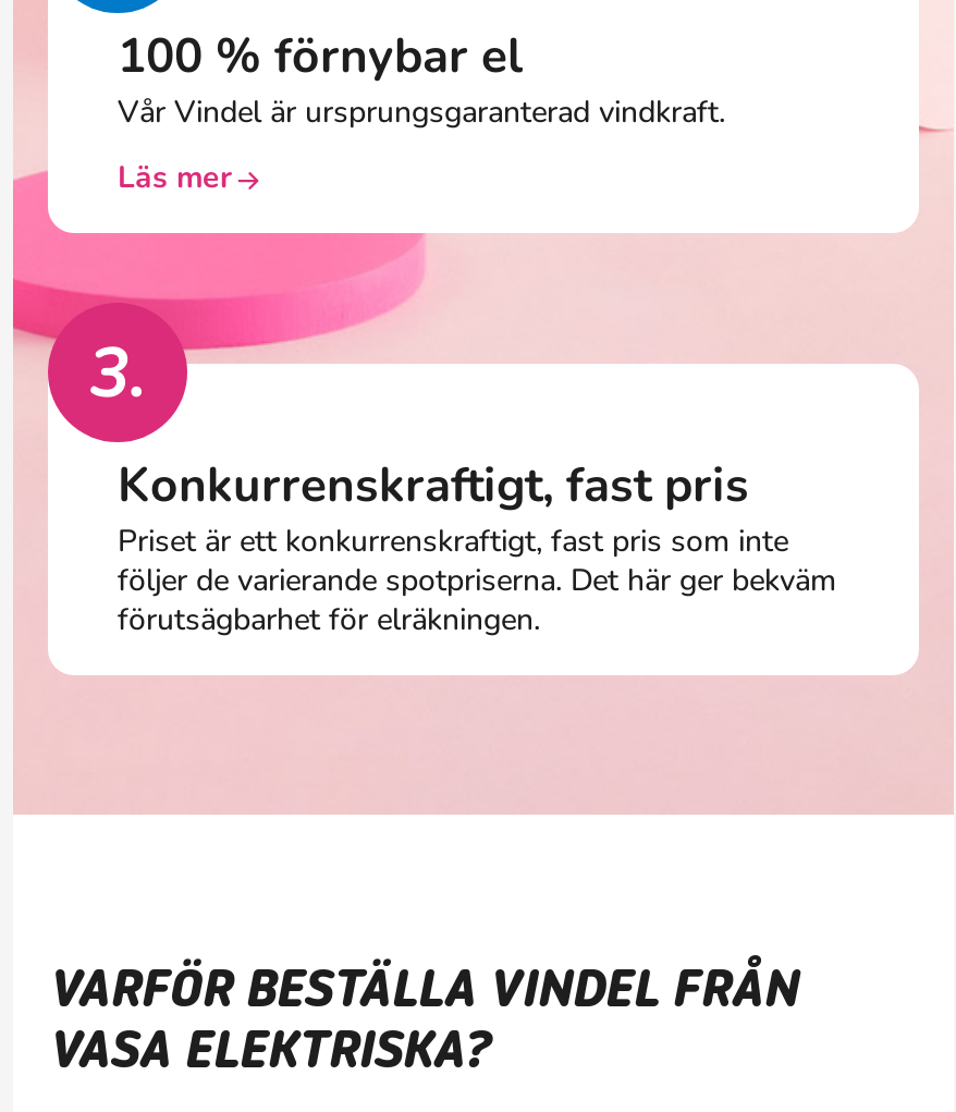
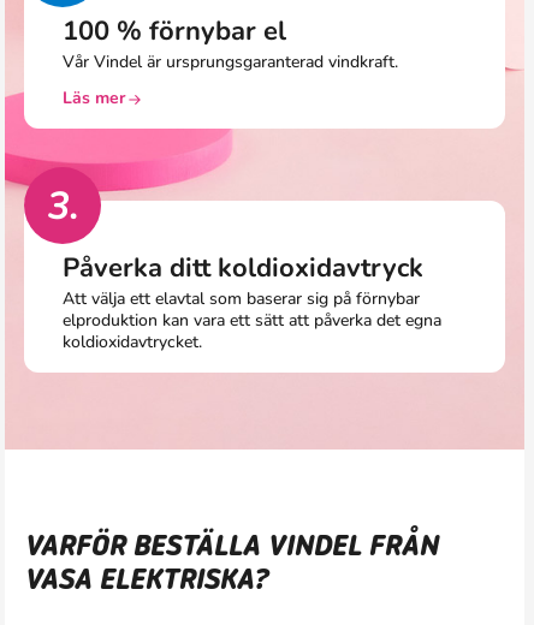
[118,454,836,641] Konkurrenskraftigt, fast pris | Priset är ett konkurrenskraftigt, fast pris som inte | följer de varierande spotpriserna. Det här ger bekväm | förutsägbarhet för elräkningen. -> [63,250,441,354] Påverka ditt koldioxidavtryck | Att välja ett elavtal som baserar sig på förnybar | elproduktion kan vara ett sätt att påverka det egna | koldioxidavtrycket.

